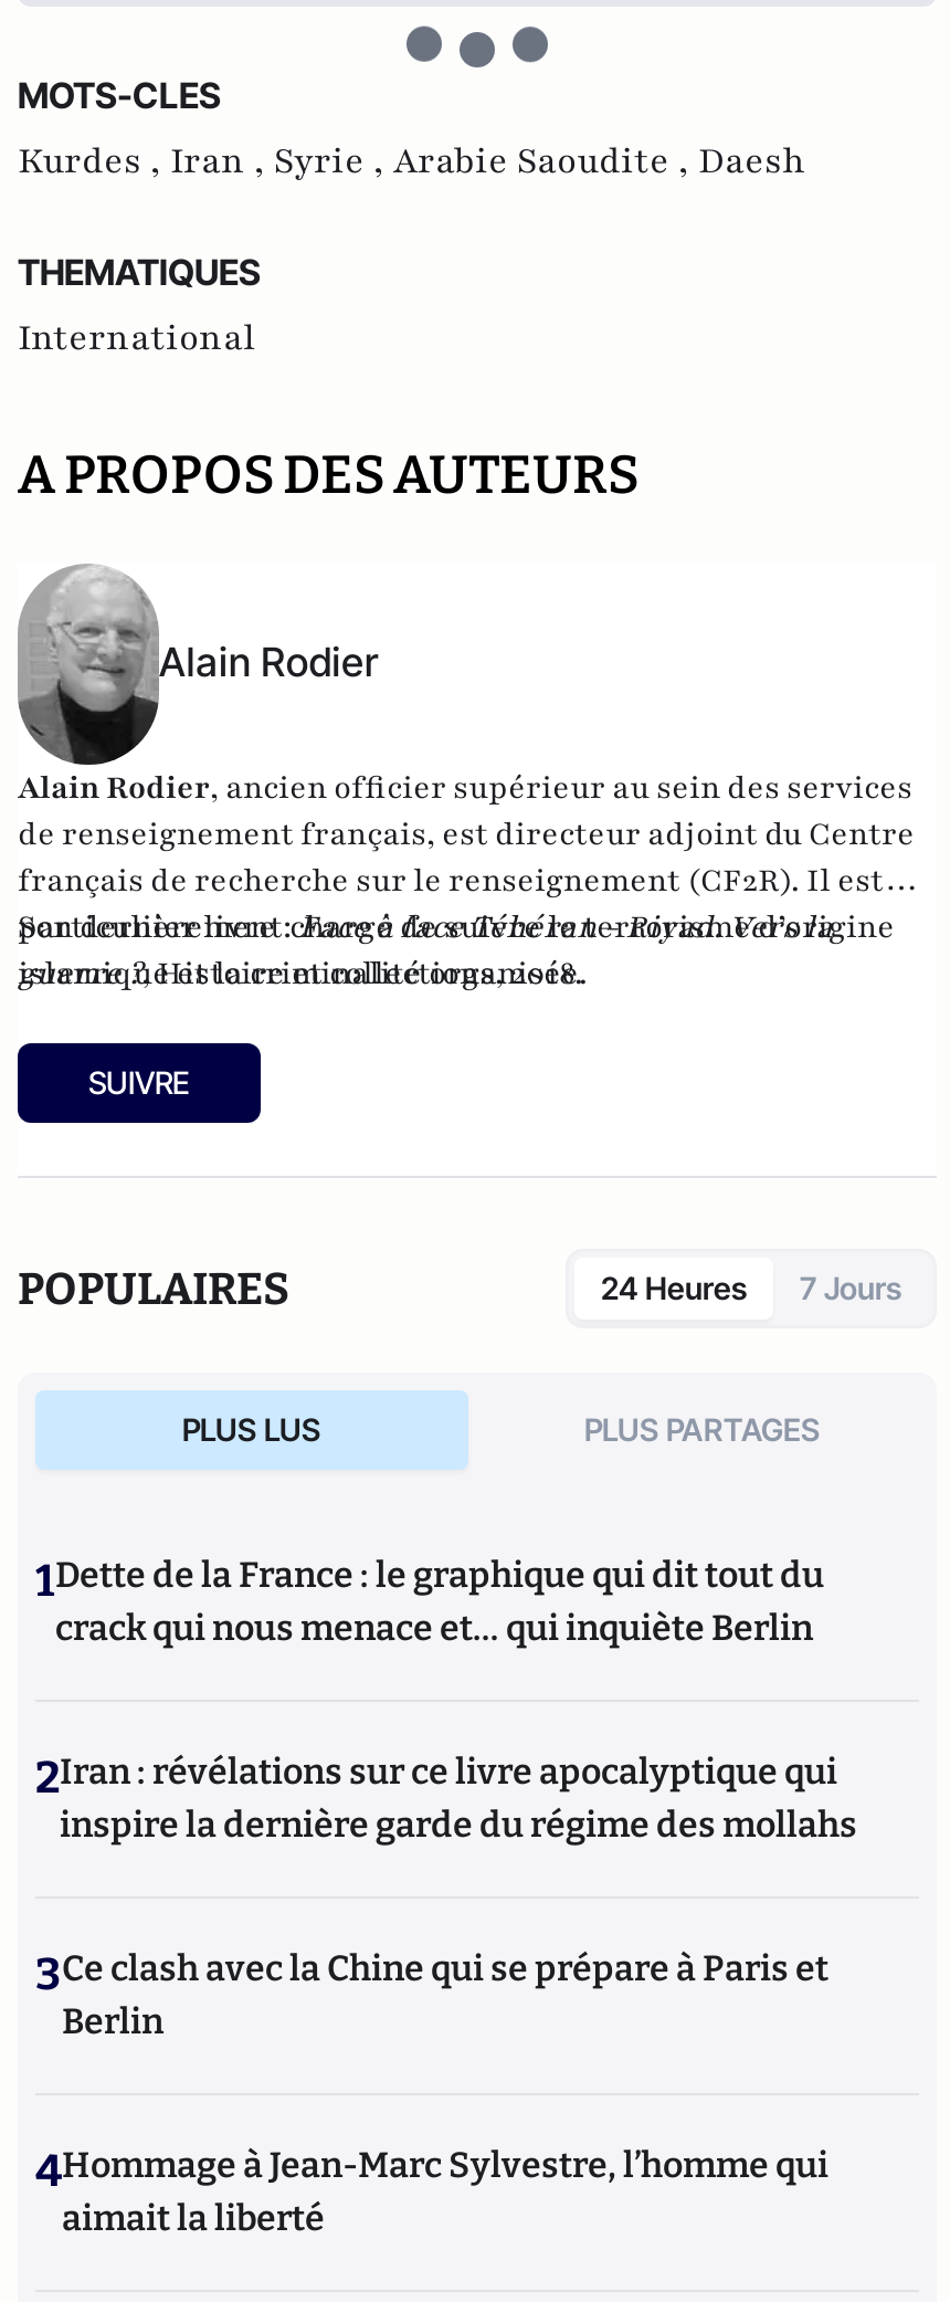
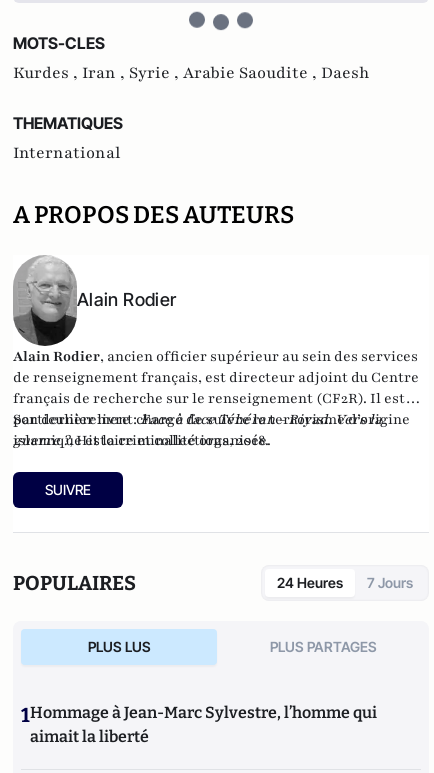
[35,1553,857,2196] 1Dette de la France : le graphique qui dit tout du | crack qui nous menace et… qui inquiète Berlin | 2Iran : révélations sur ce livre apocalyptique qui | inspire la dernière garde du régime des mollahs | 3Ce clash avec la Chine qui se prépare à Paris et | Berlin | 4Hommage à Jean-Marc Sylvestre, l’homme qui -> [21,702,377,726] 1Hommage à Jean-Marc Sylvestre, l’homme qui

